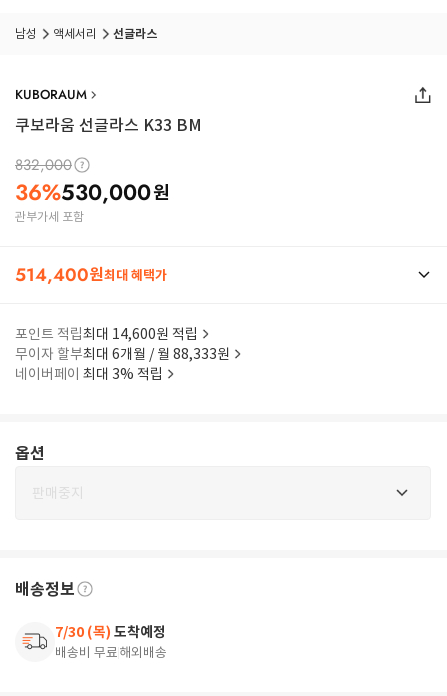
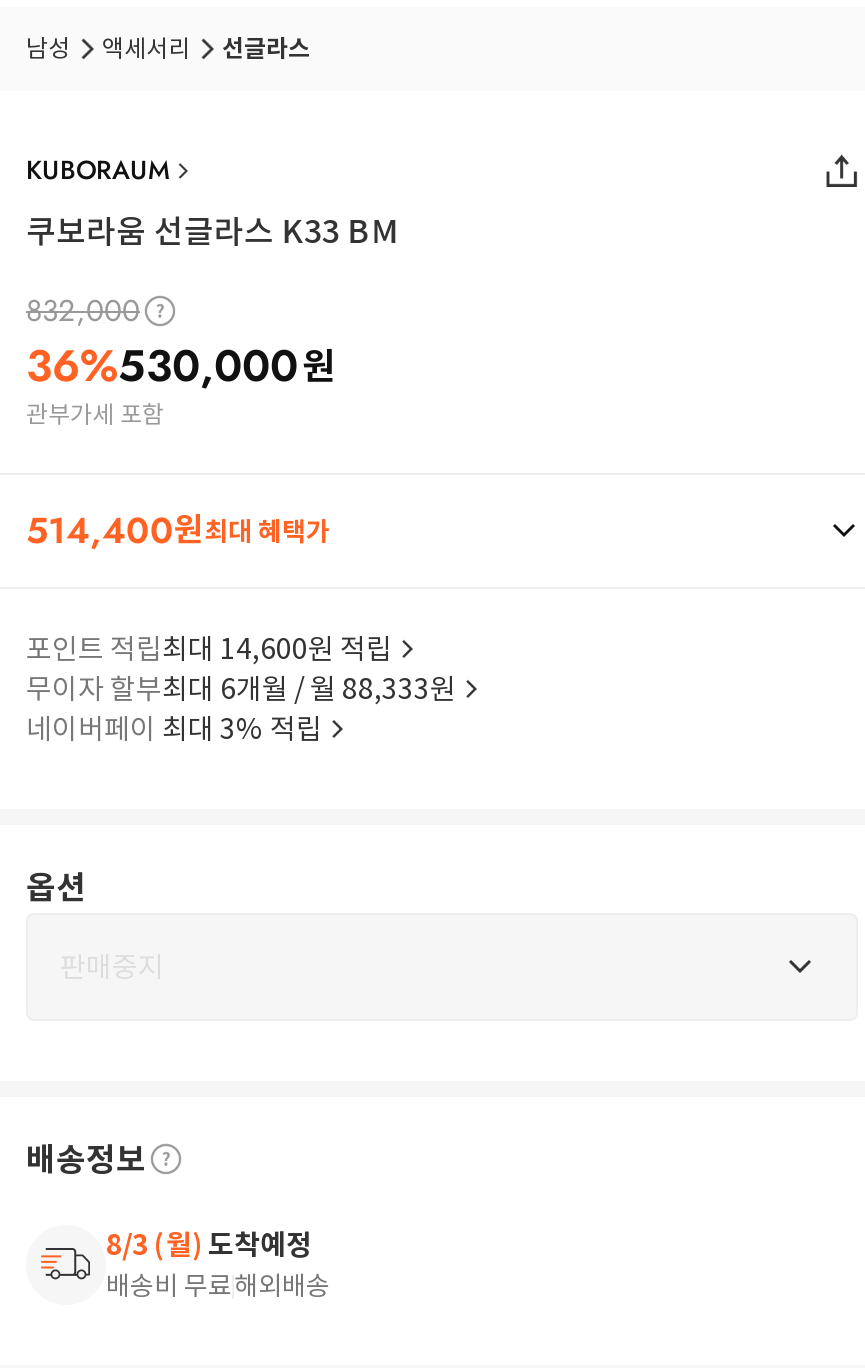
[55,623,166,641] 7/30 (목) 도착예정 -> [106,1227,312,1263] 8/3 (월) 도착예정

